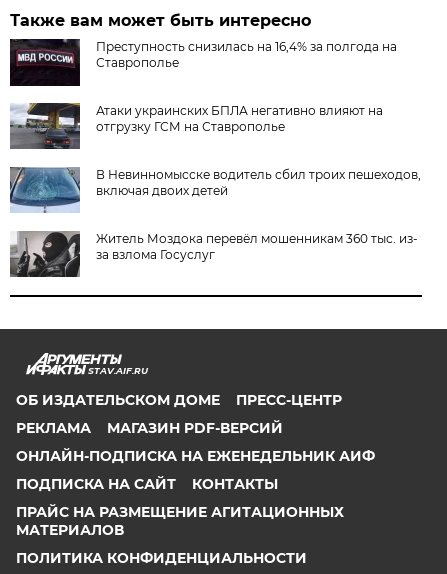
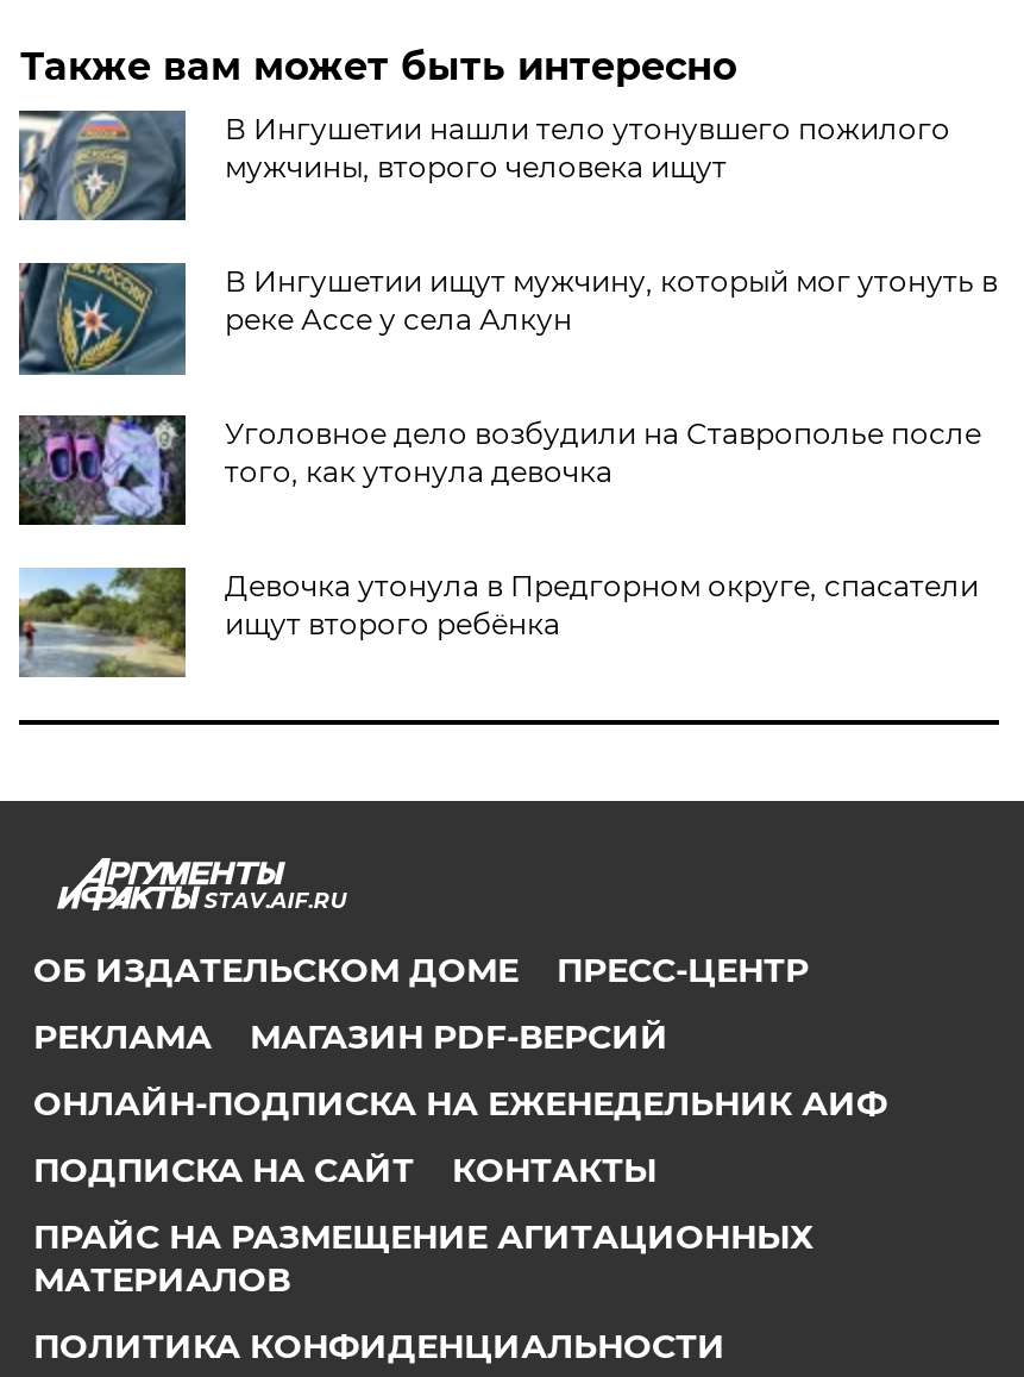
[9,38,397,87] [image] | Преступность снизилась на 16,4% за полгода на | Ставрополье -> [17,108,950,223] [image] | В Ингушетии нашли тело утонувшего пожилого | мужчины, второго человека ищут
[10,102,383,149] [image] | Атаки украинских БПЛА негативно влияют на | отгрузку ГСМ на Ставрополье -> [17,261,998,377] [image] | В Ингушетии ищут мужчину, который мог утонуть в | реке Ассе у села Алкун
[9,167,421,213] [image] | В Невинномысске водитель сбил троих пешеходов, | включая двоих детей -> [17,413,981,527] [image] | Уголовное дело возбудили на Ставрополье после | того, как утонула девочка
[10,230,418,277] [image] | Житель Моздока перевёл мошенникам 360 тыс. из- | за взлома Госуслуг -> [17,565,979,680] [image] | Девочка утонула в Предгорном округе, спасатели | ищут второго ребёнка

